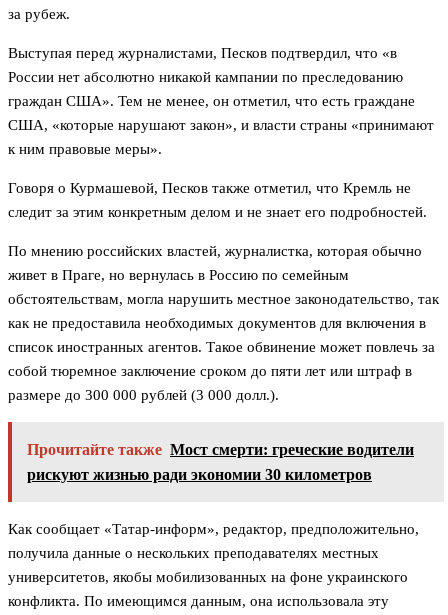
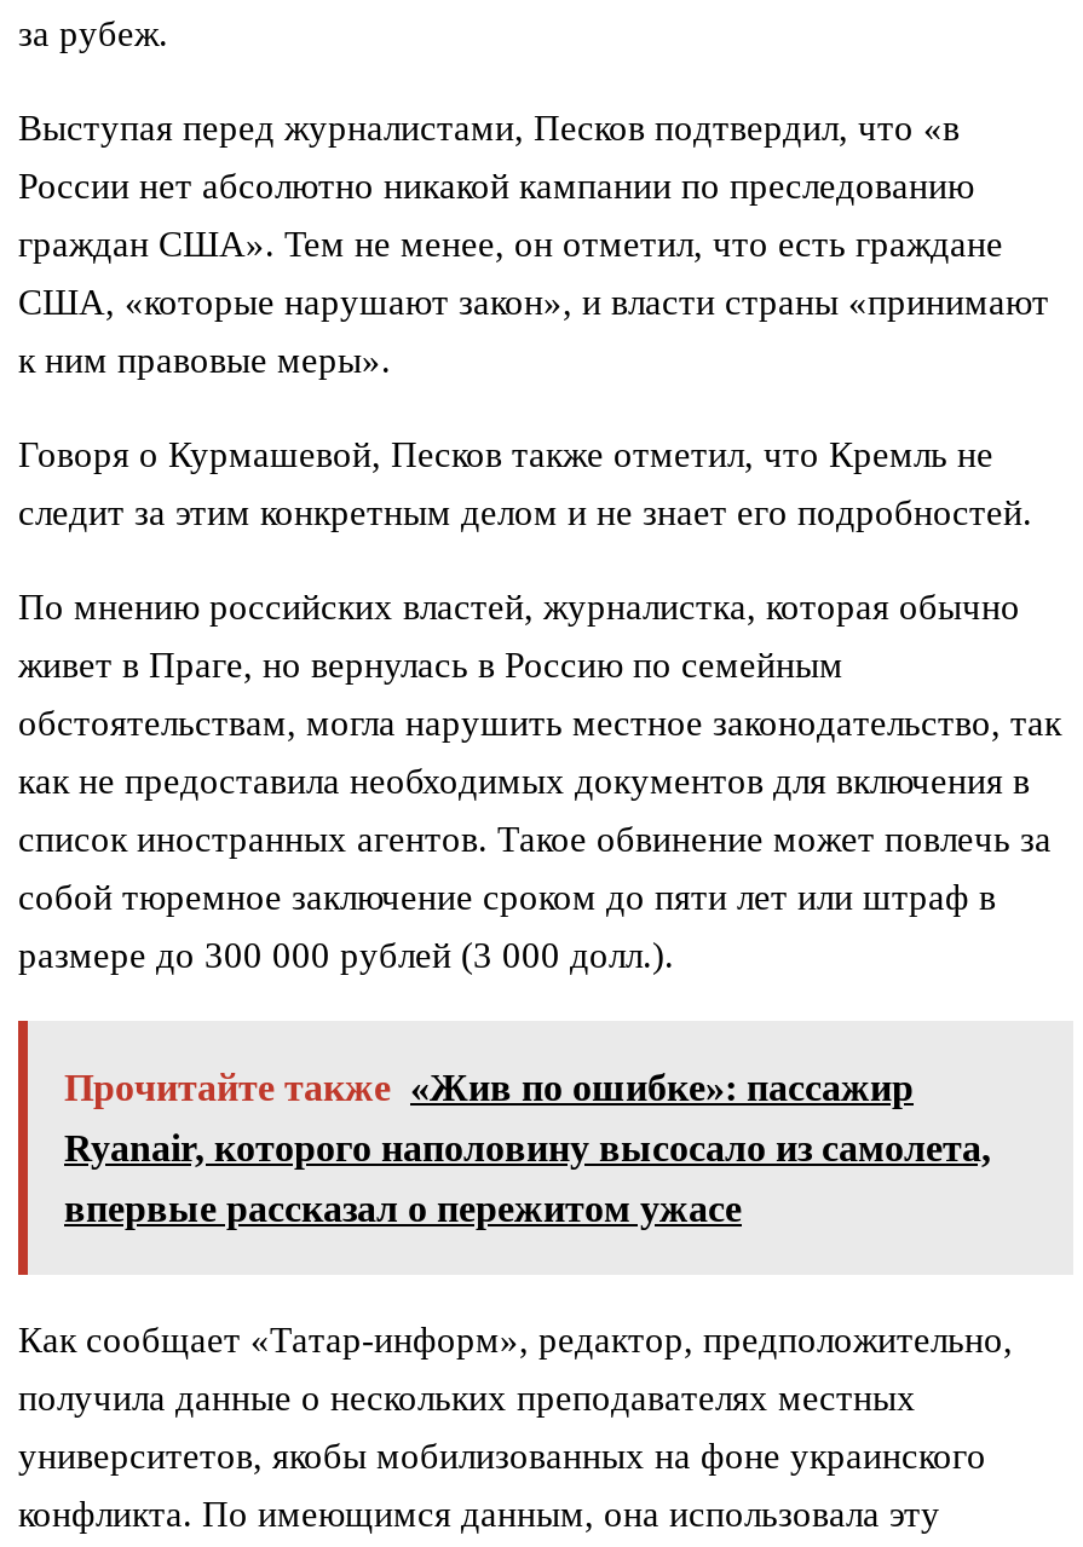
[27,441,414,483] Прочитайте также Мост смерти: греческие водители | рискуют жизнью ради экономии 30 километров -> [64,1068,991,1230] Прочитайте также «Жив по ошибке»: пассажир | Ryanair, которого наполовину высосало из самолета, | впервые рассказал о пережитом ужасе

